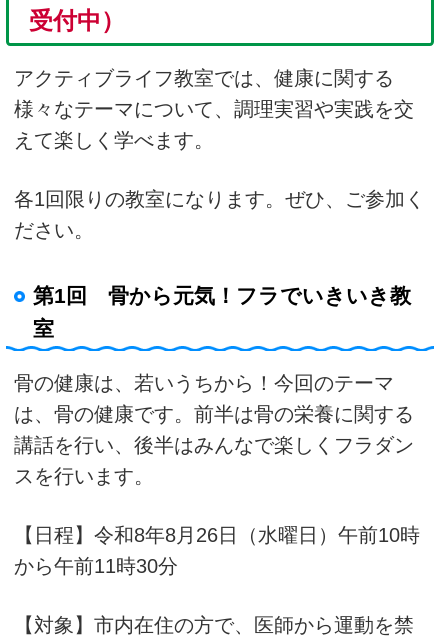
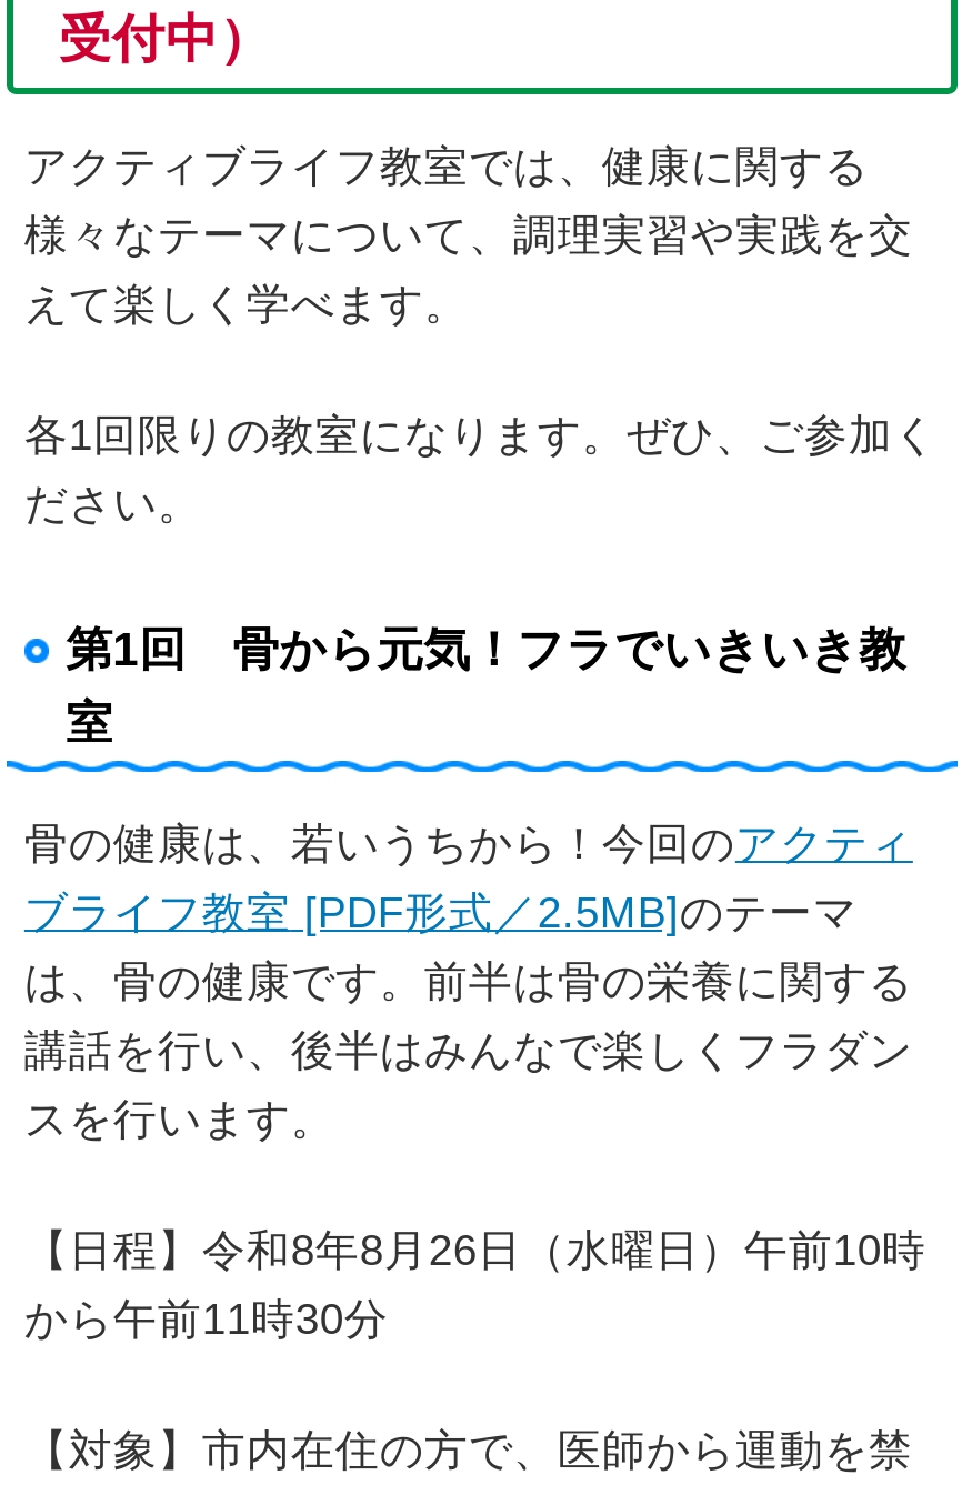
[14,372,394,394] 骨の健康は、若いうちから！今回のテーマ -> [24,818,913,936] 骨の健康は、若いうちから！今回のアクティ | ブライフ教室[PDF形式／2.5MB]のテーマ

